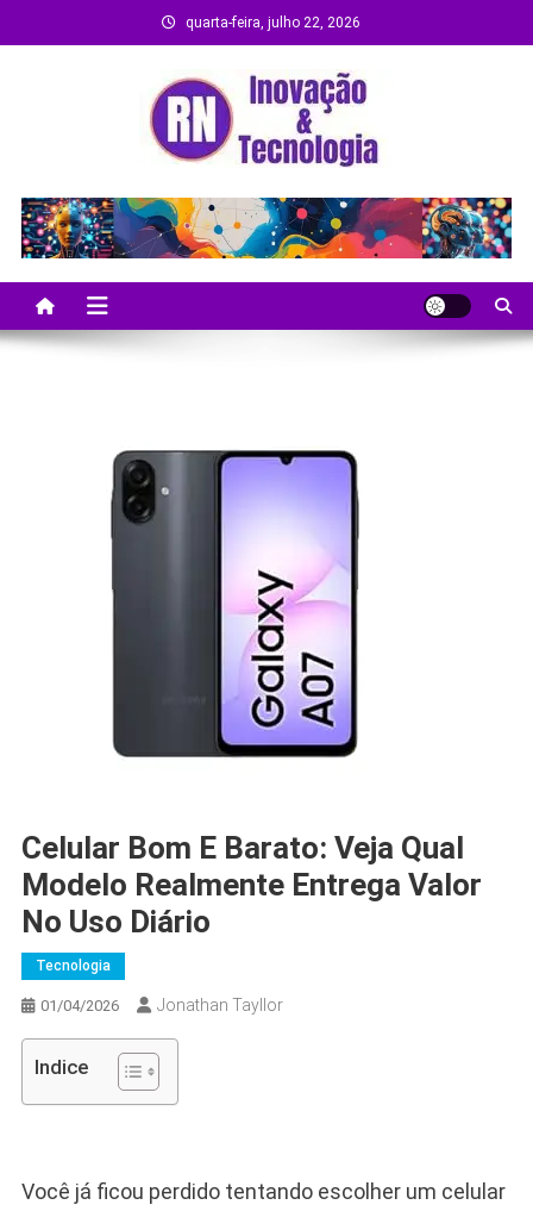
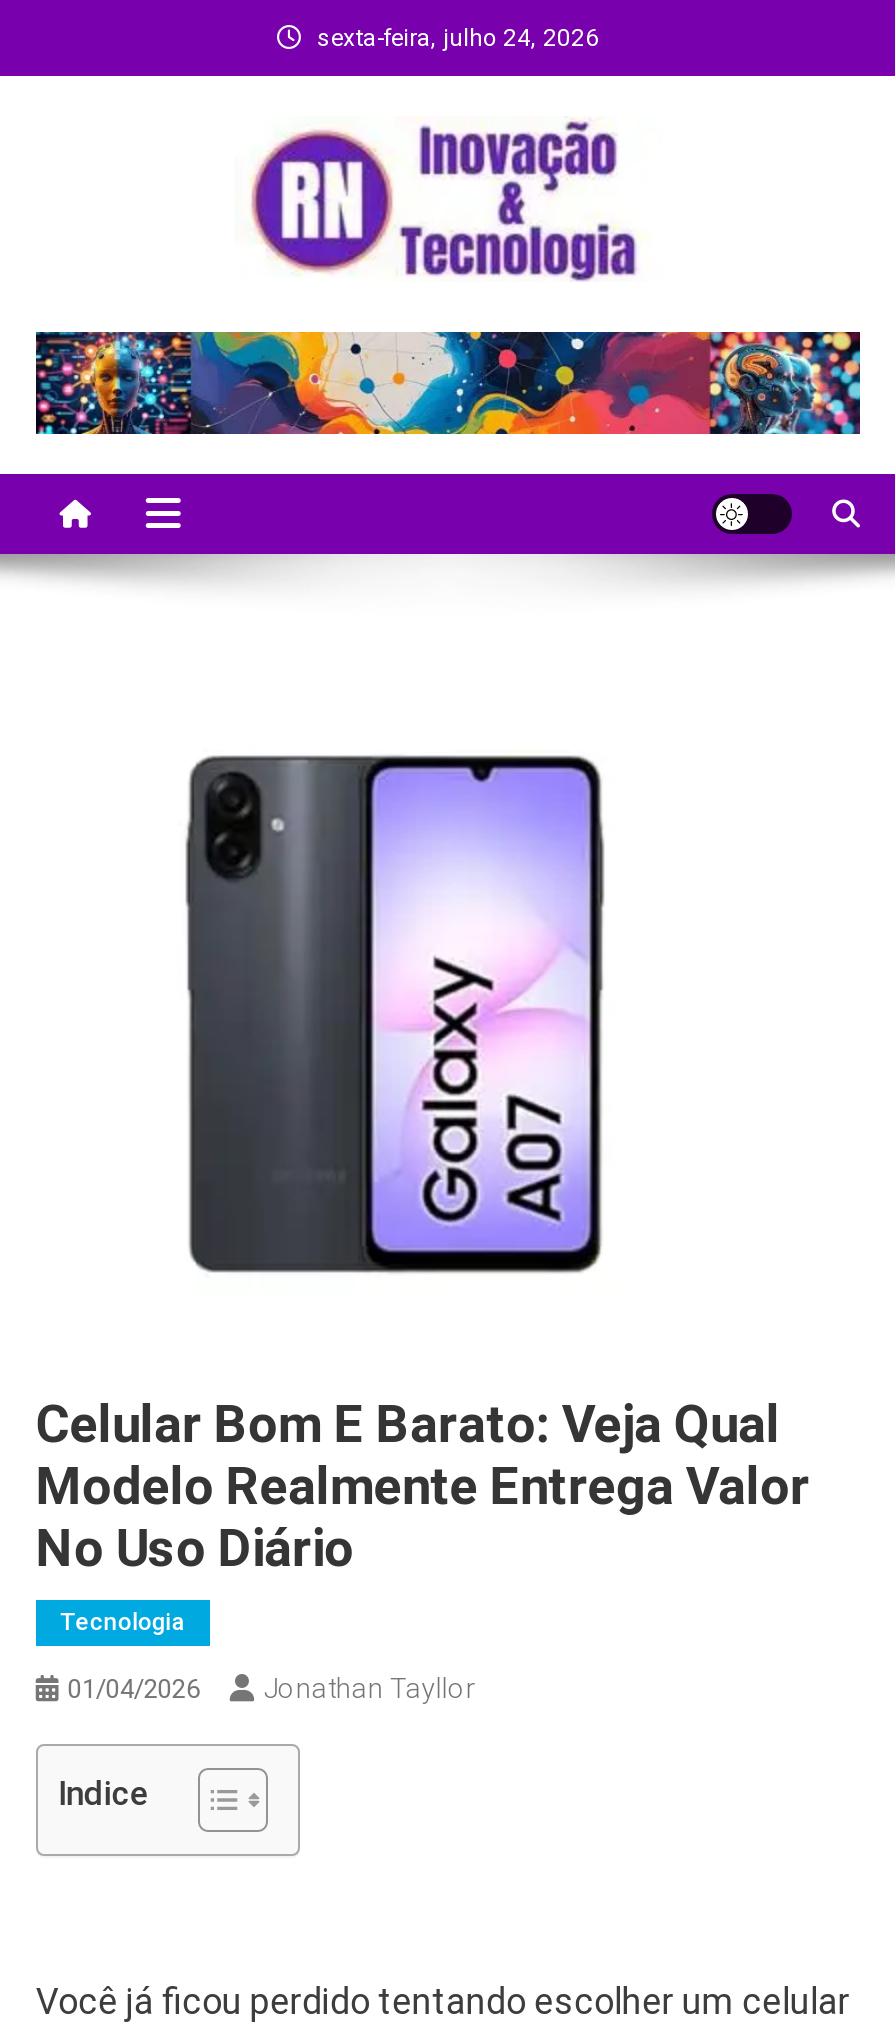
[185,14,360,31] quarta-feira, julho 22, 2026 -> [317,24,599,52] sexta-feira, julho 24, 2026

